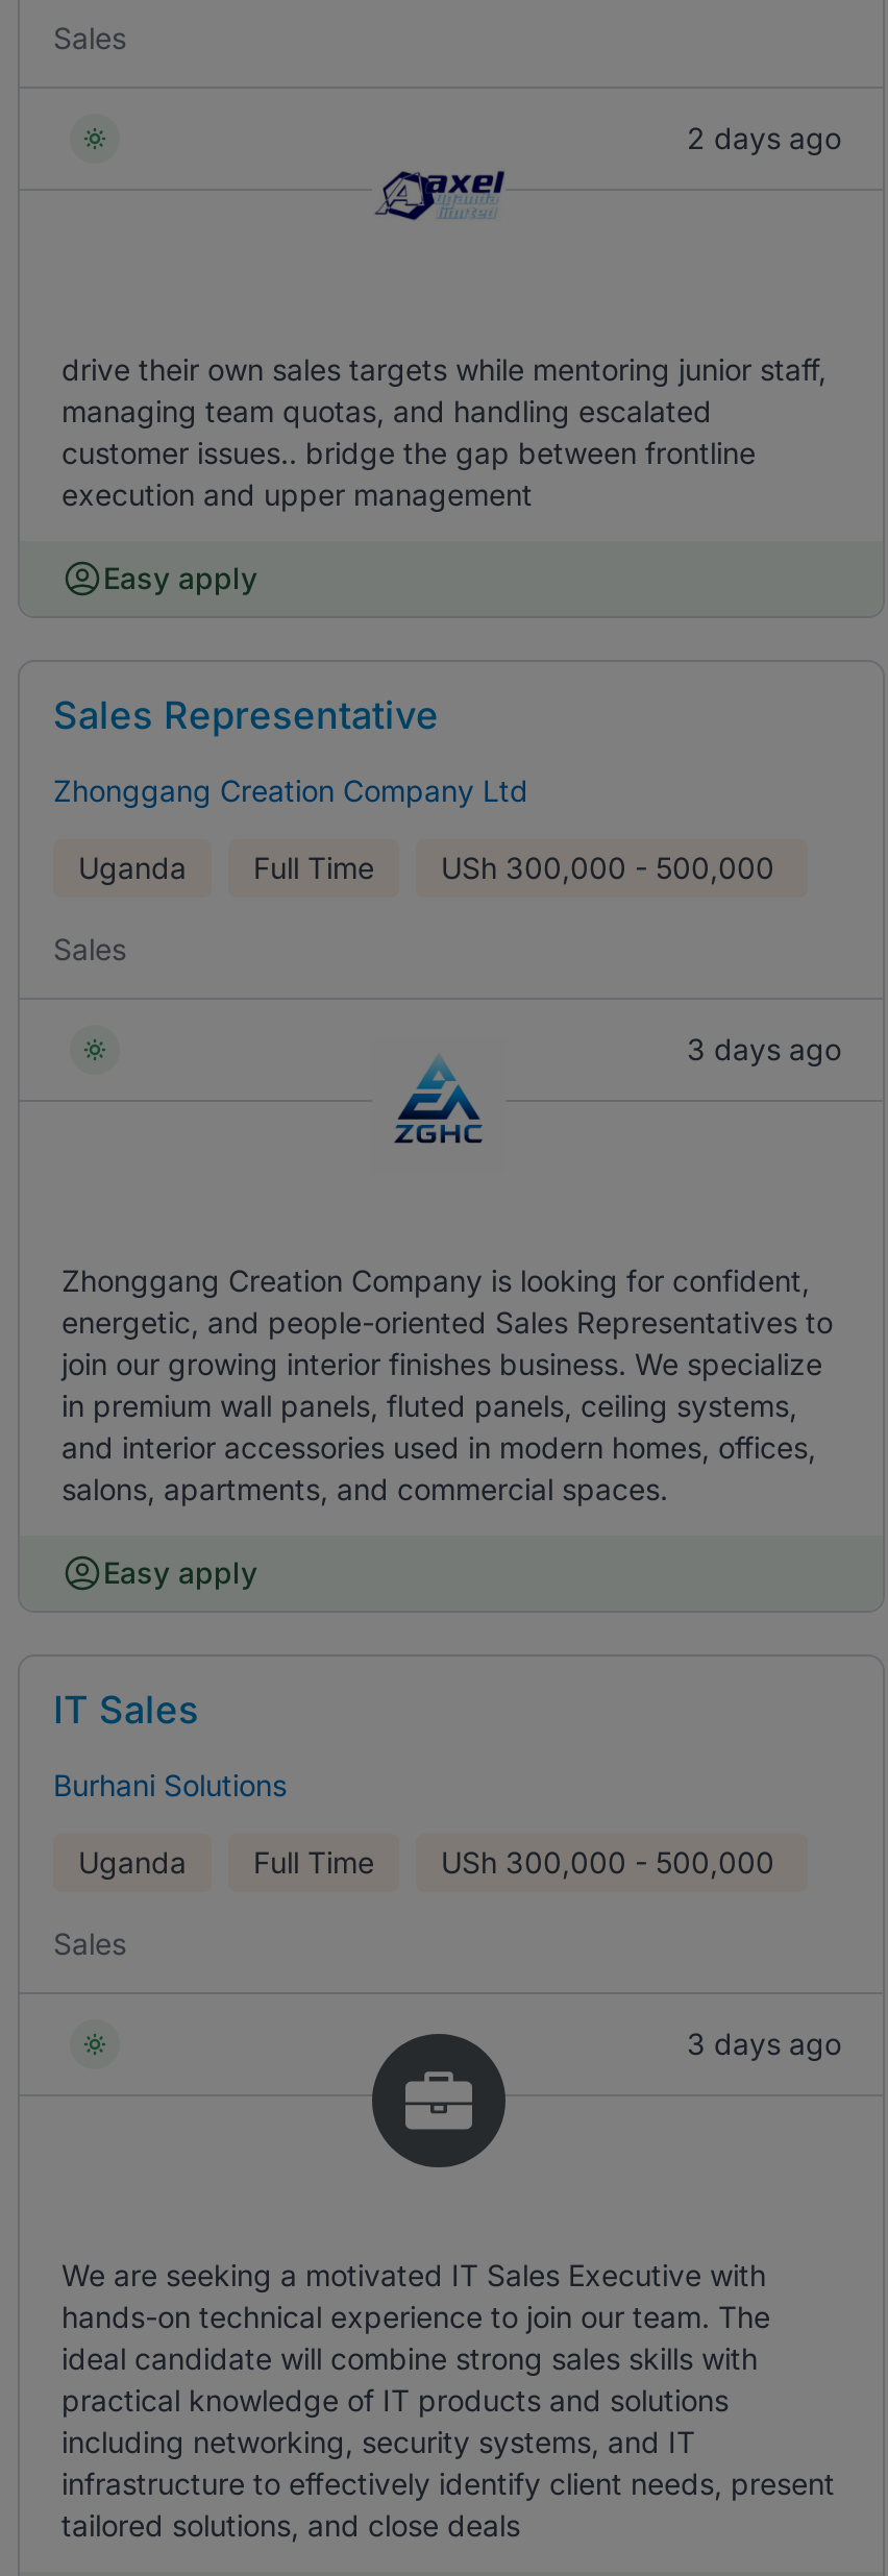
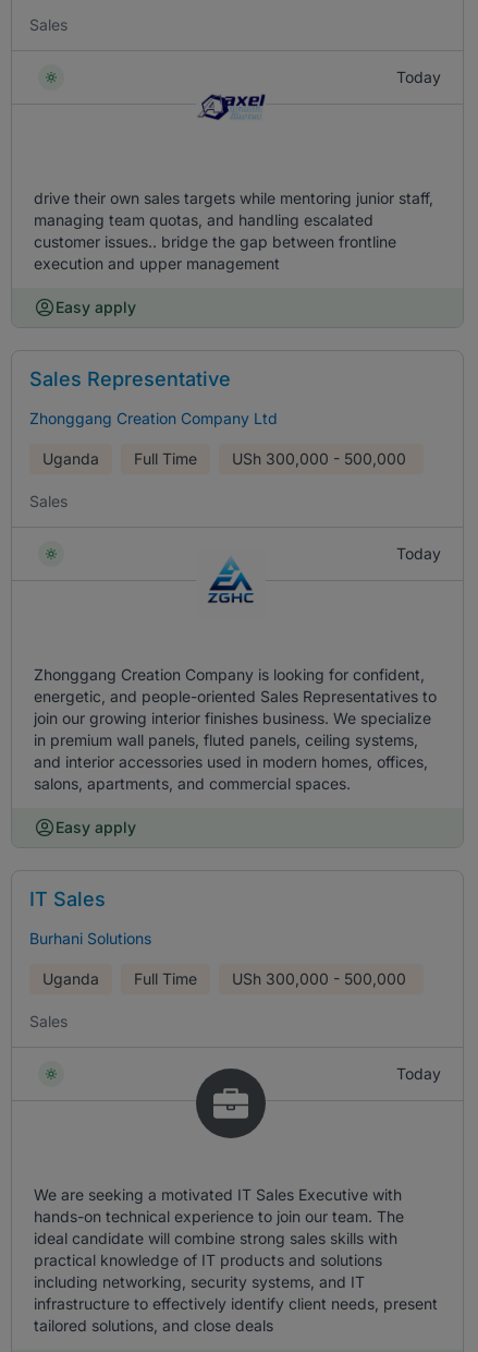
[687,120,841,155] 2 days ago -> [396,68,441,86] Today
[687,1031,841,1066] 3 days ago -> [396,544,441,563] Today
[687,2026,841,2061] 3 days ago -> [396,1064,441,1083] Today

